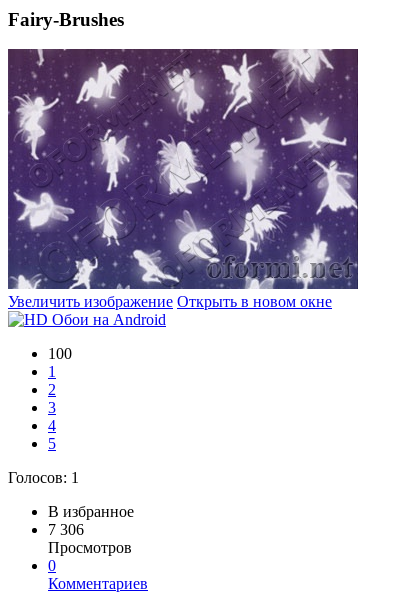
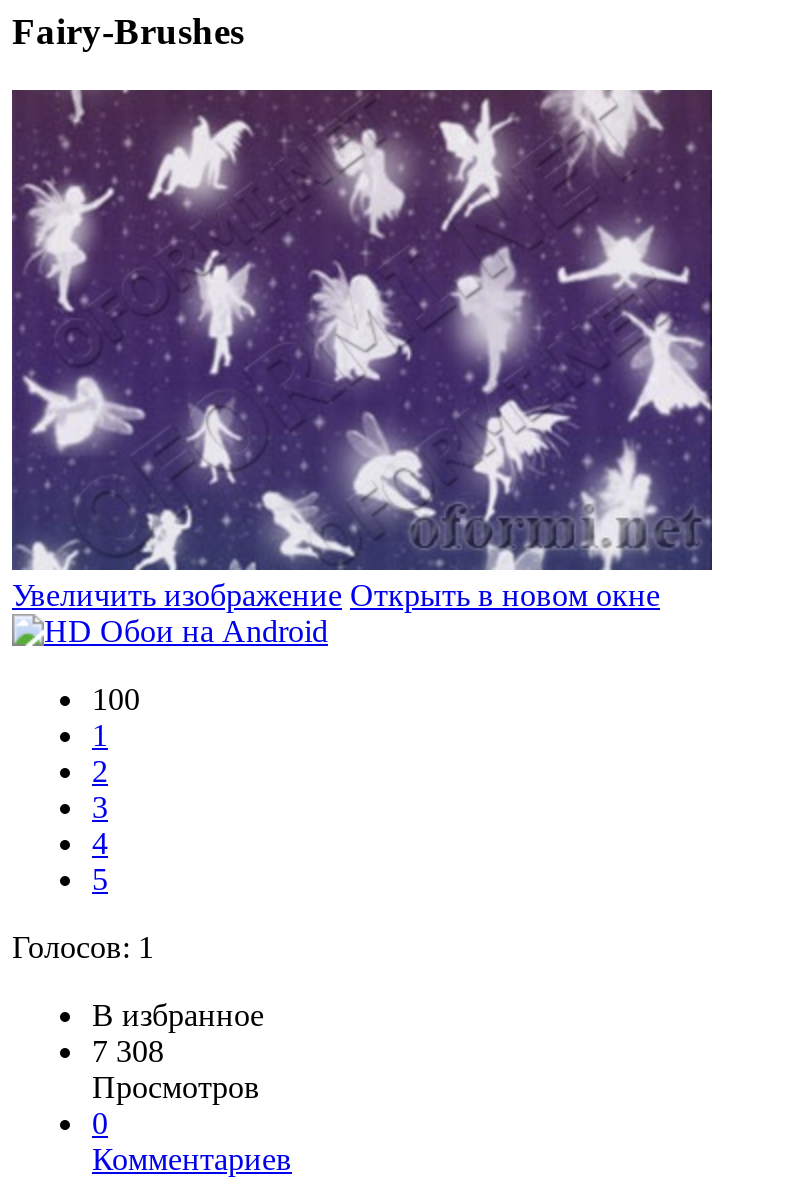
[48,521,84,538] 7 306 -> [92,1035,164,1069] 7 308

